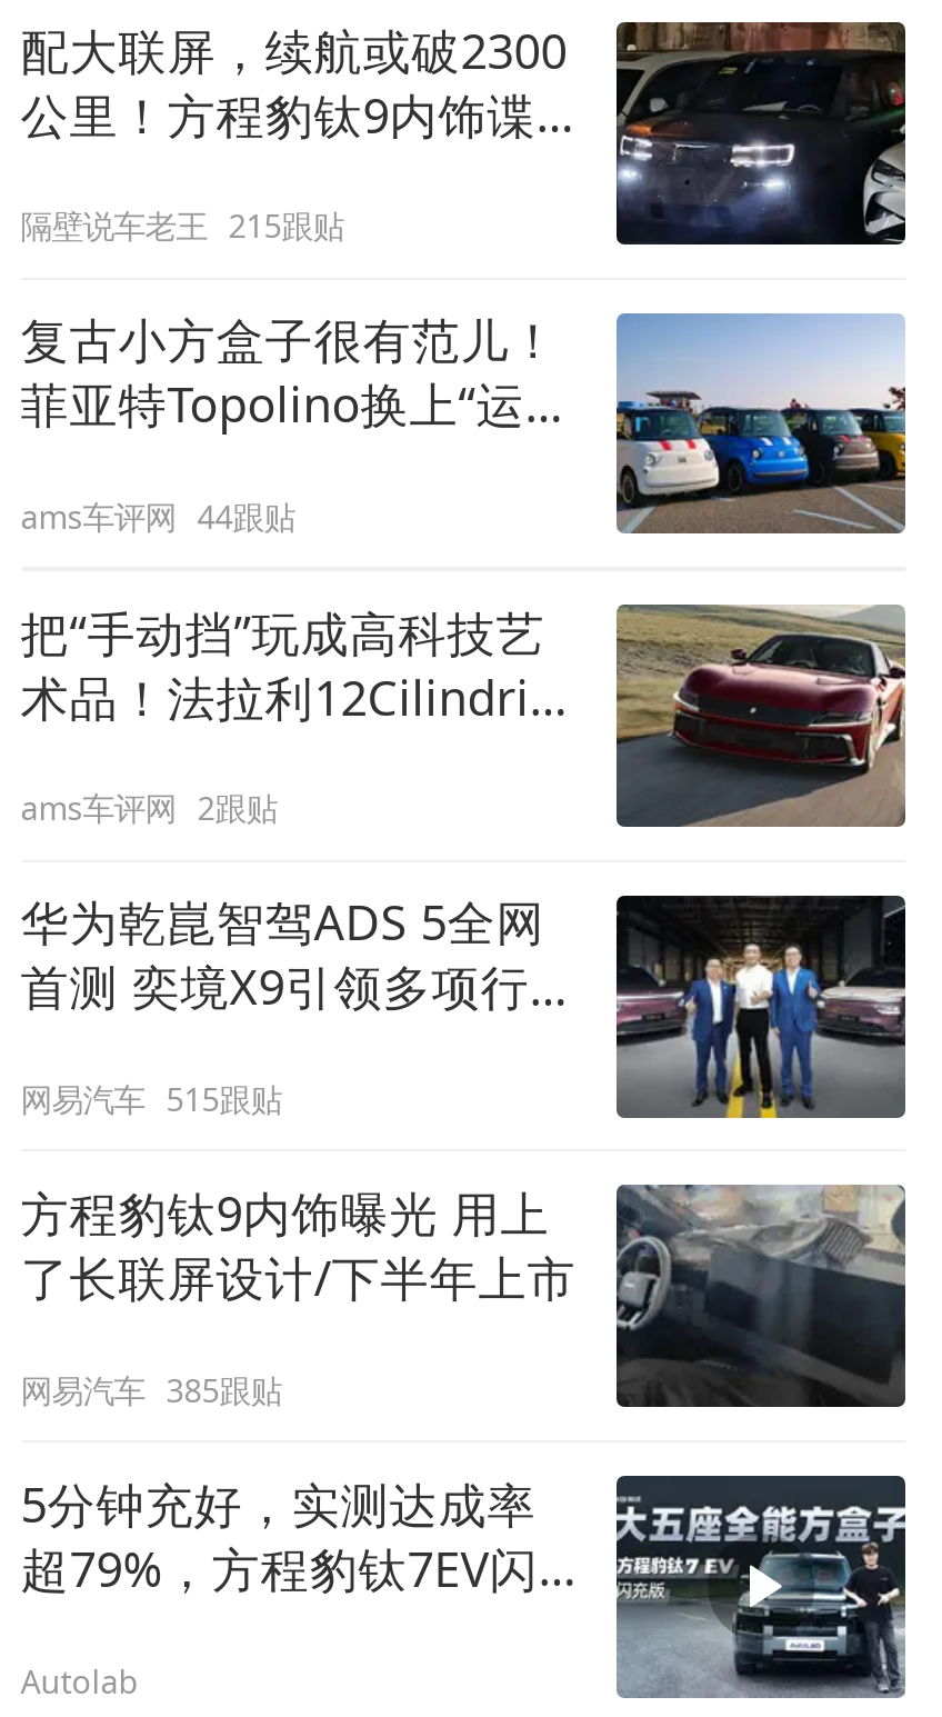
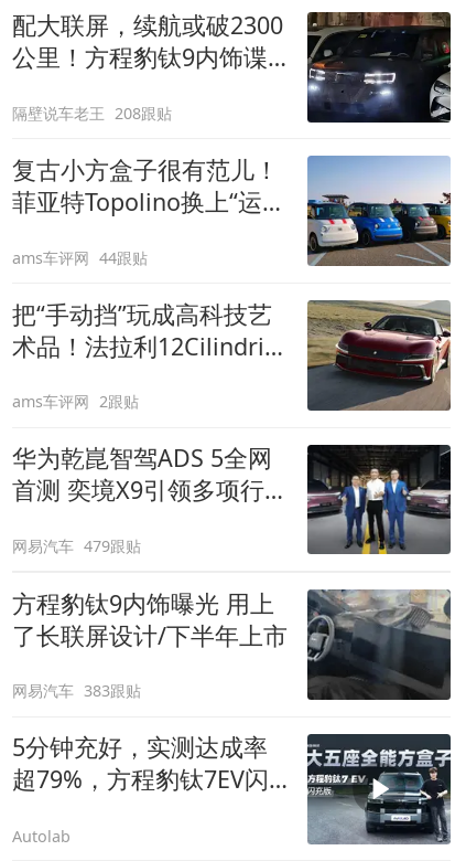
[20,204,344,246] 隔壁说车老王 215跟贴 -> [12,103,172,124] 隔壁说车老王 208跟贴
[20,1077,282,1120] 网易汽车 515跟贴 -> [12,535,141,556] 网易汽车 479跟贴
[20,1368,282,1410] 网易汽车 385跟贴 -> [12,680,141,701] 网易汽车 383跟贴

